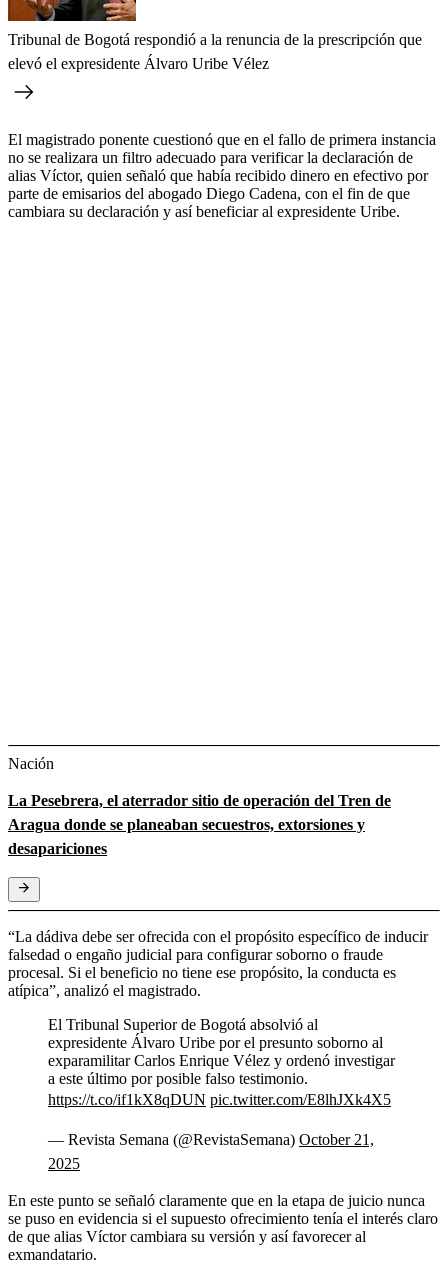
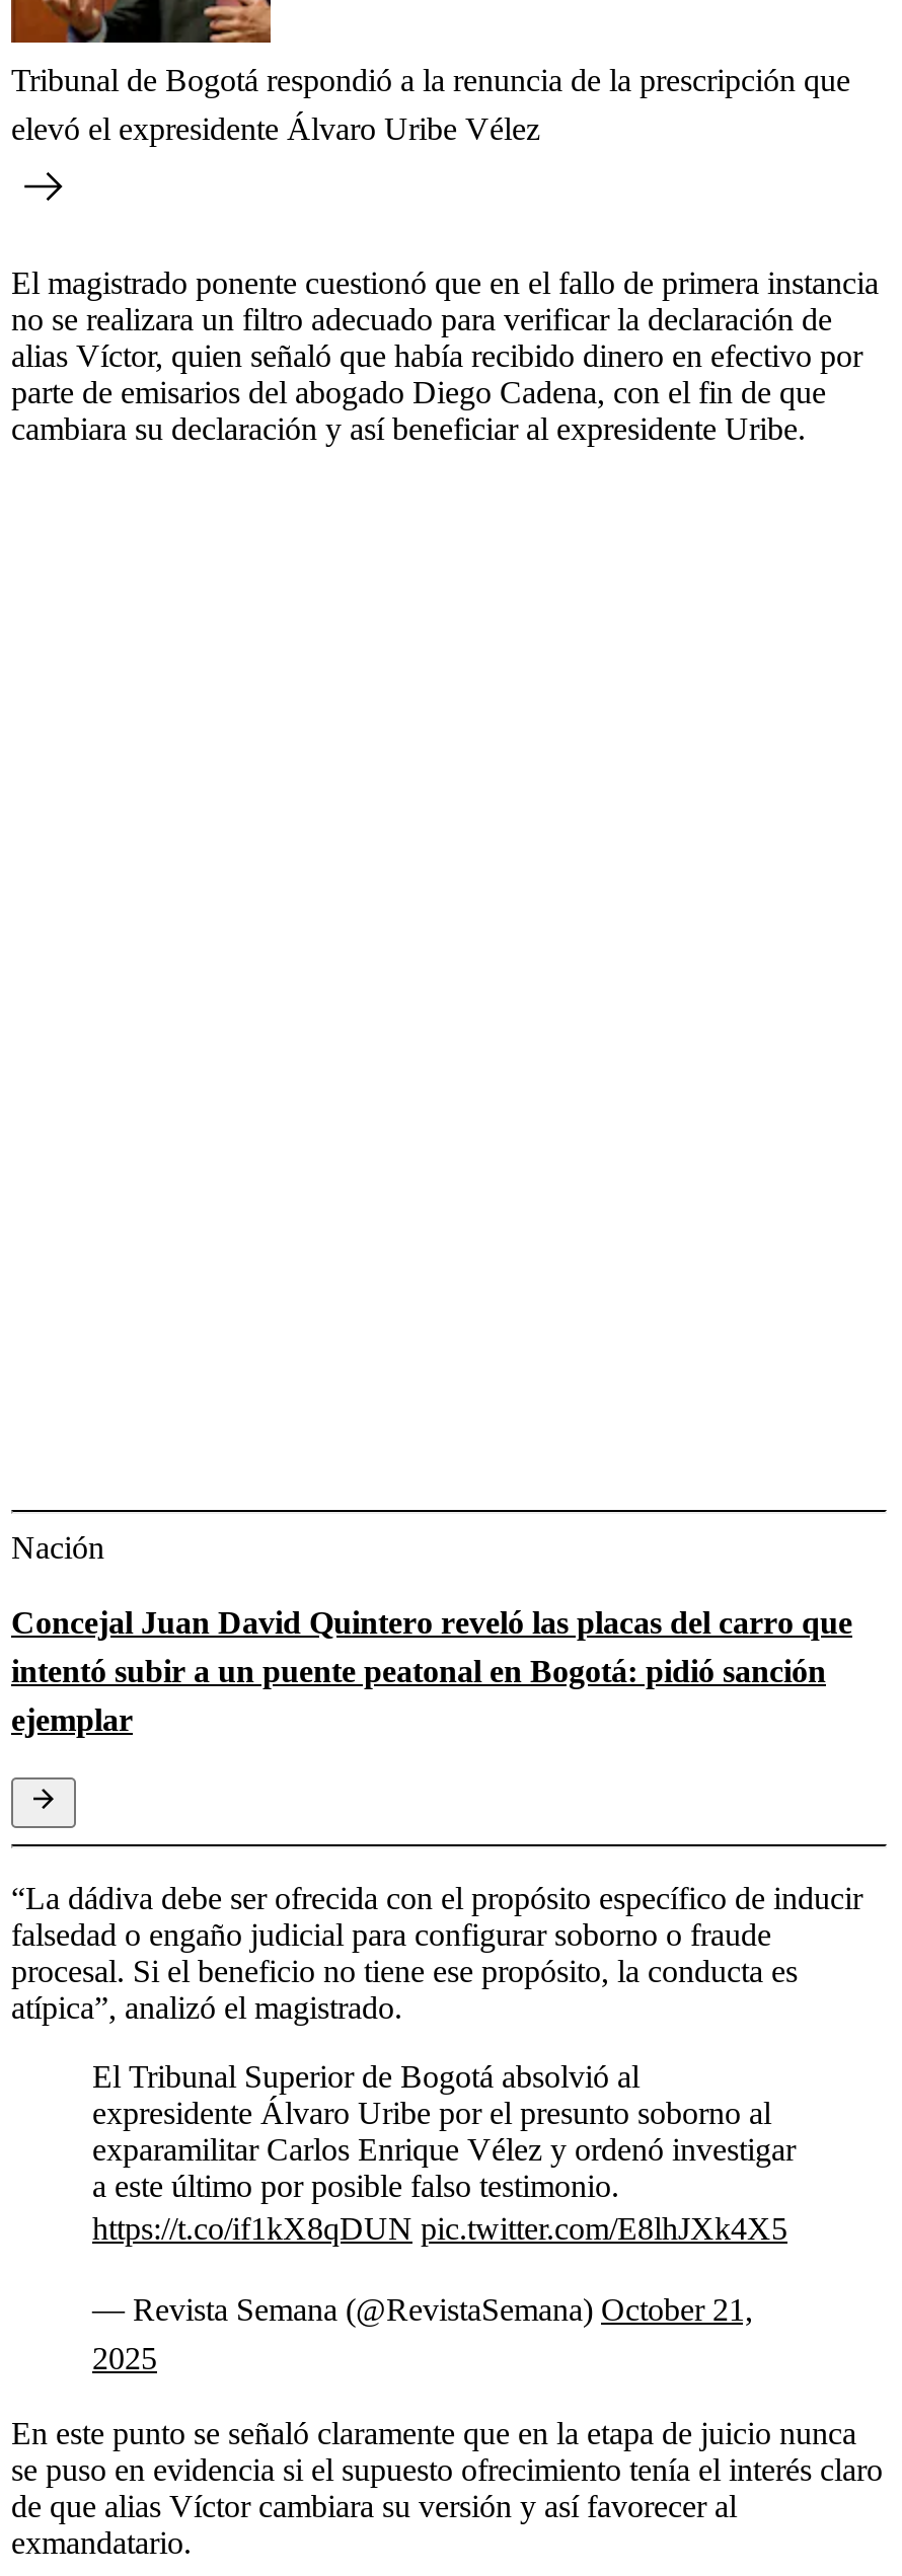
[8,792,391,857] La Pesebrera, el aterrador sitio de operación del Tren de | Aragua donde se planeaban secuestros, extorsiones y | desapariciones -> [11,1604,852,1736] Concejal Juan David Quintero reveló las placas del carro que | intentó subir a un puente peatonal en Bogotá: pidió sanción | ejemplar

